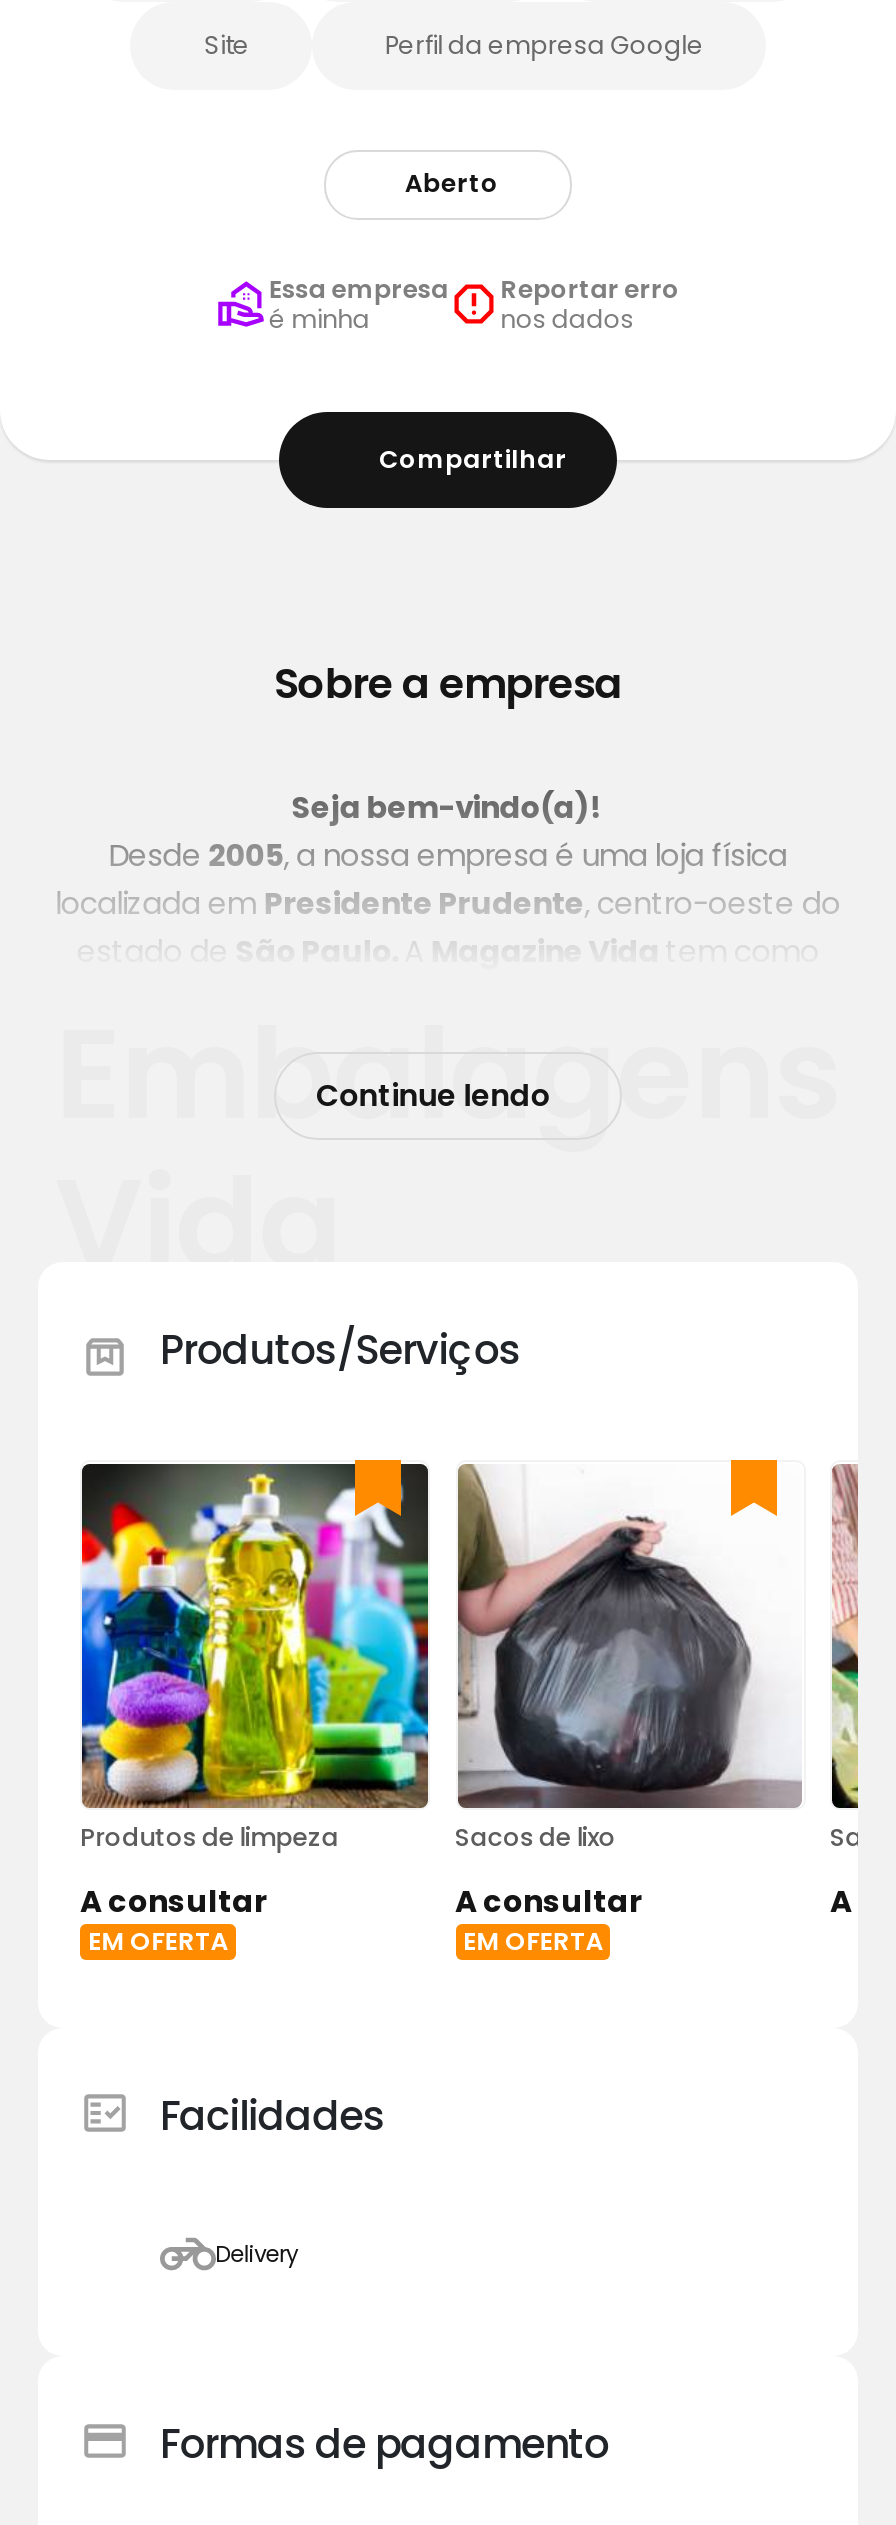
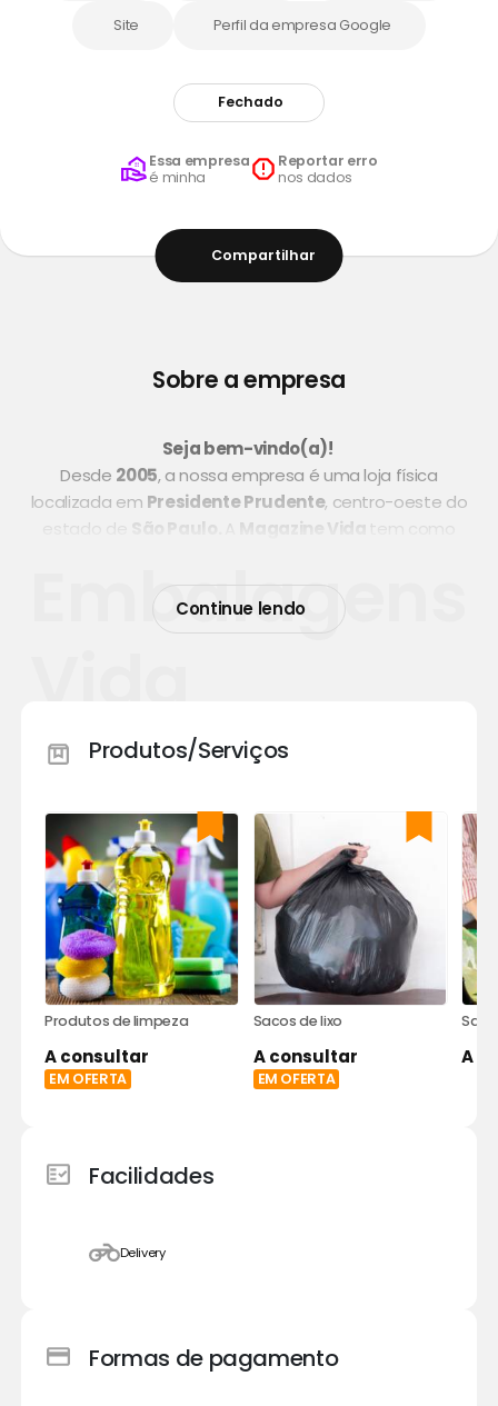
[405,166,499,200] Aberto -> [218,92,284,111] Fechado

